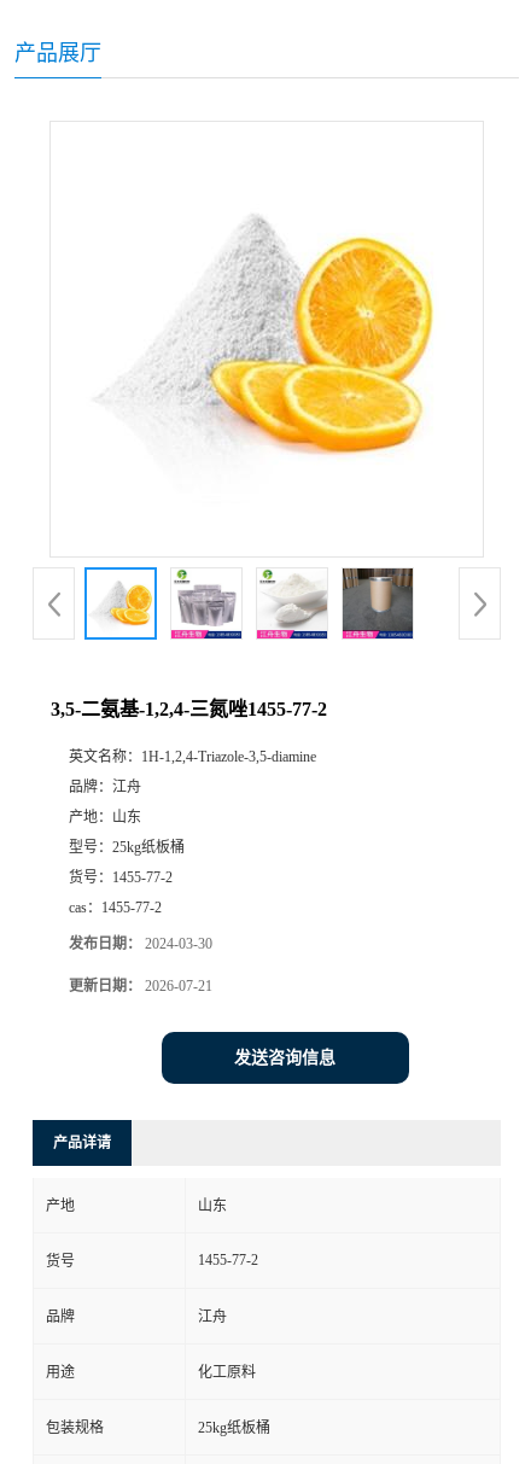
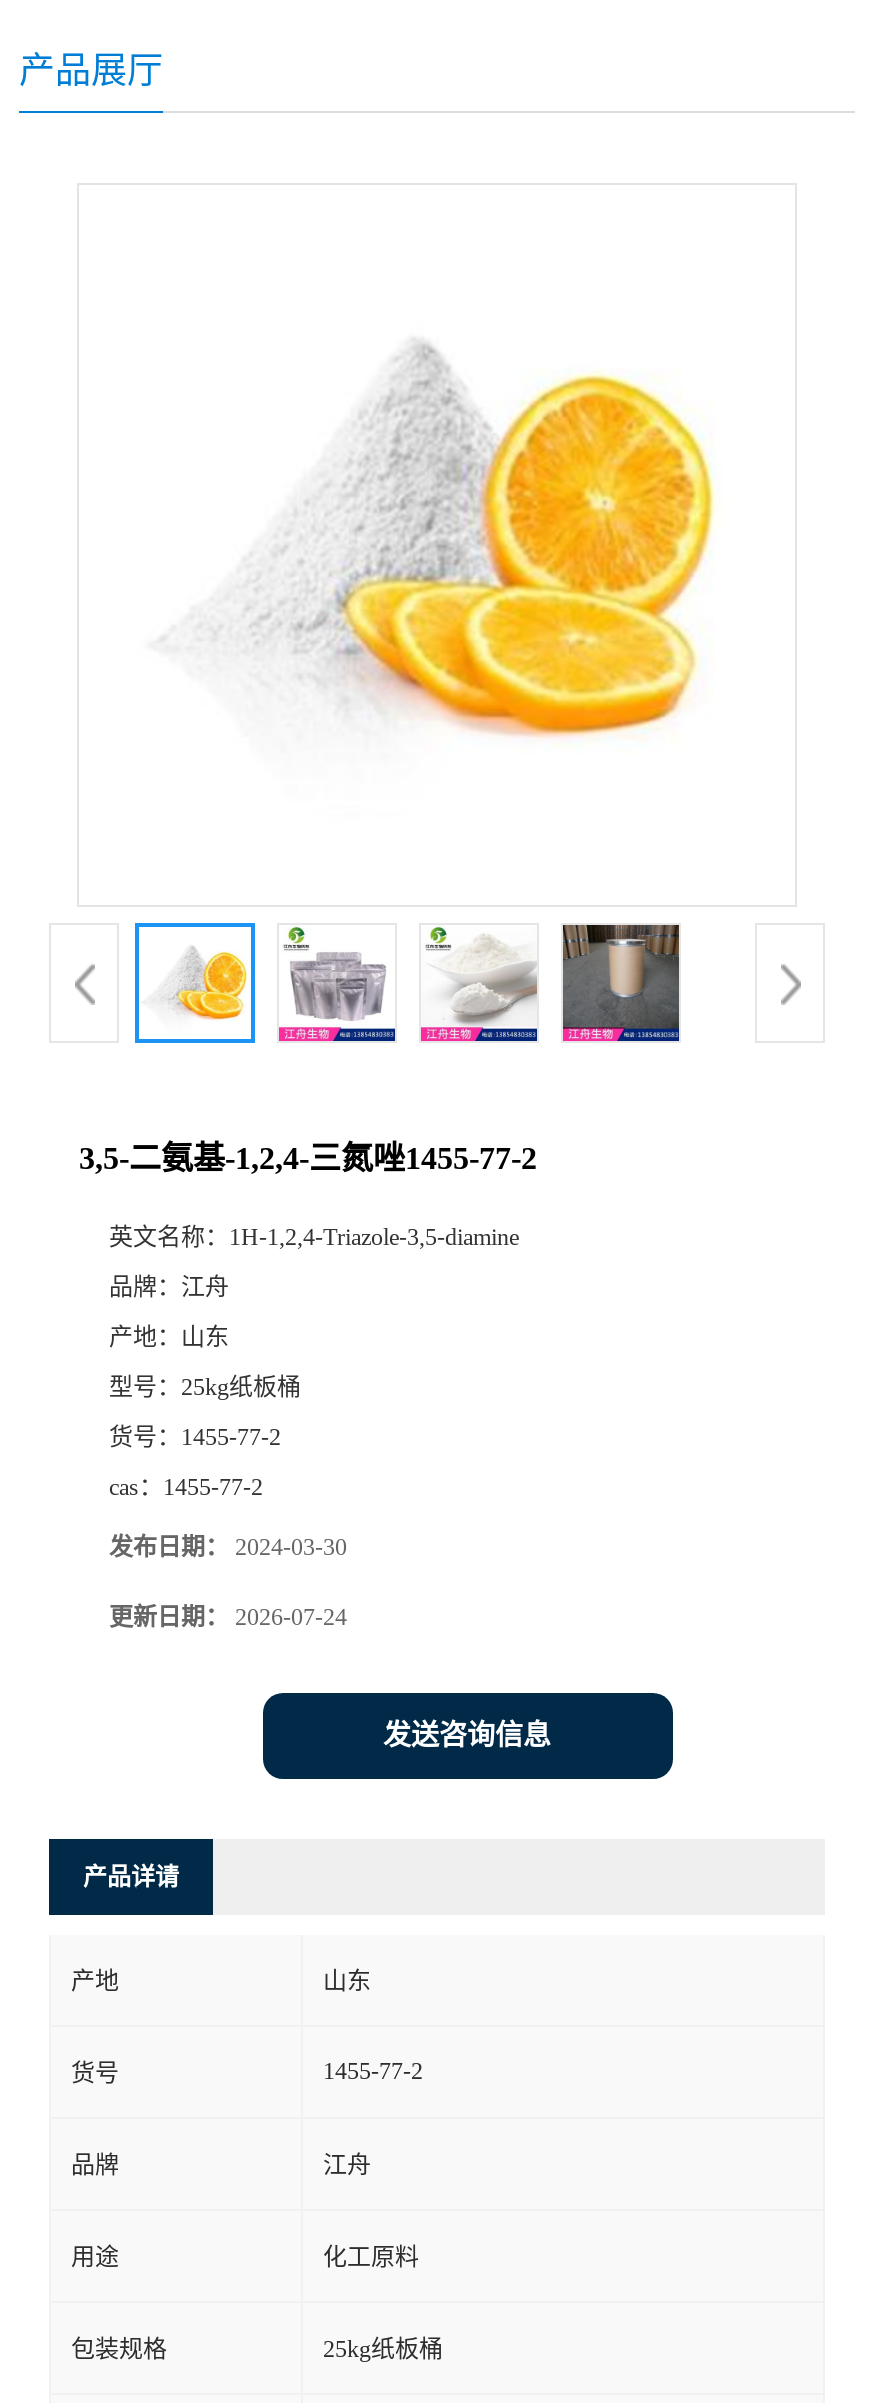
[69,978,212,995] 更新日期：2026-07-21 -> [109,1603,347,1631] 更新日期：2026-07-24

